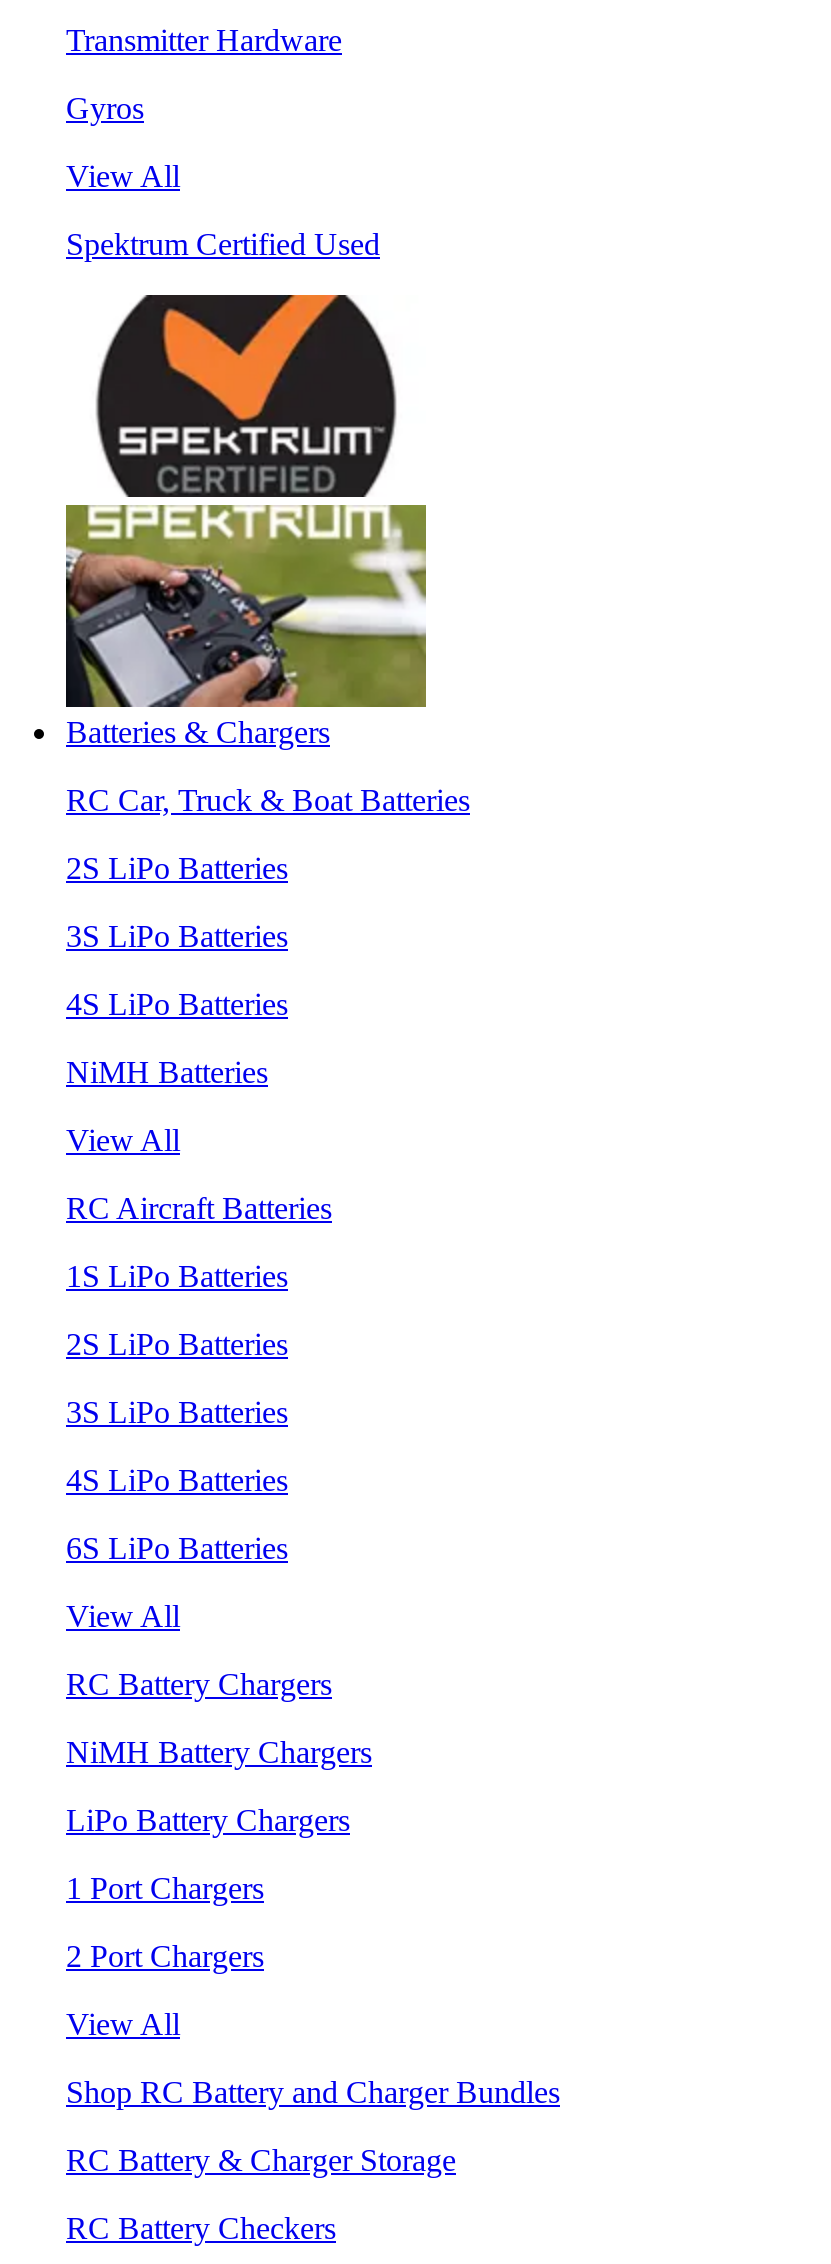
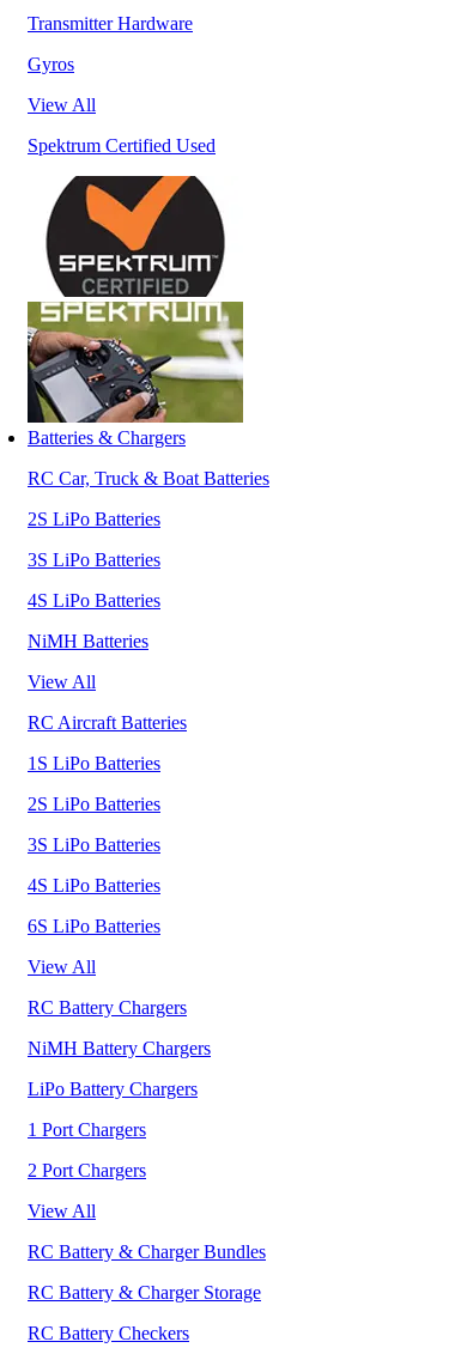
[66,2075,560,2109] Shop RC Battery and Charger Bundles -> [28,1241,266,1262] RC Battery & Charger Bundles

